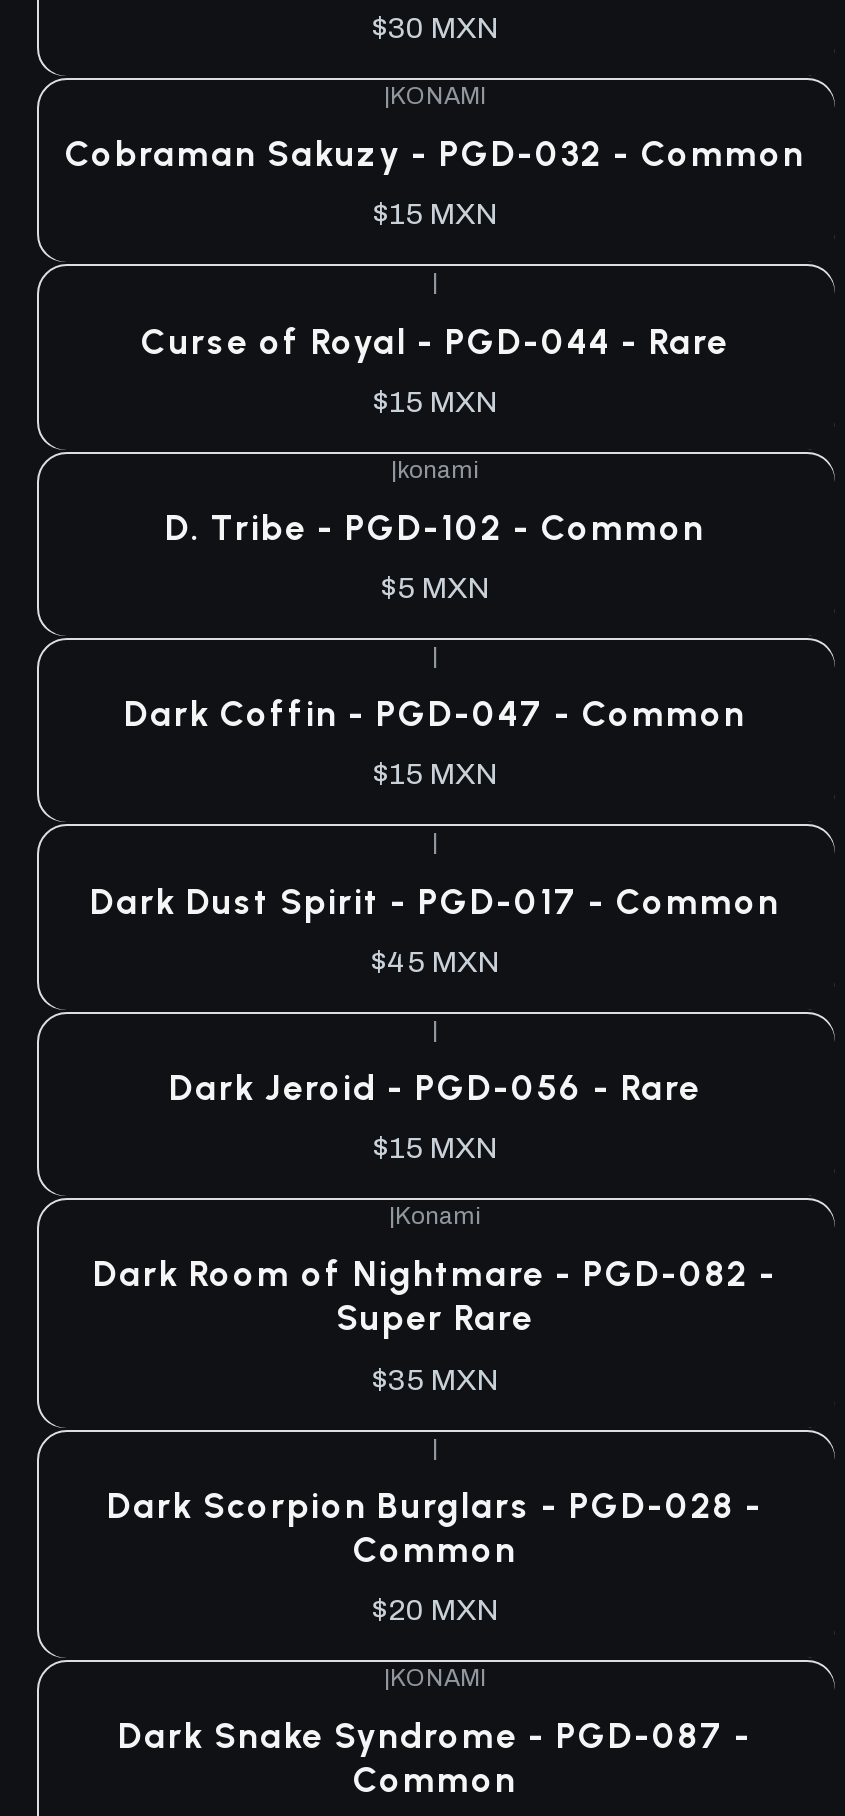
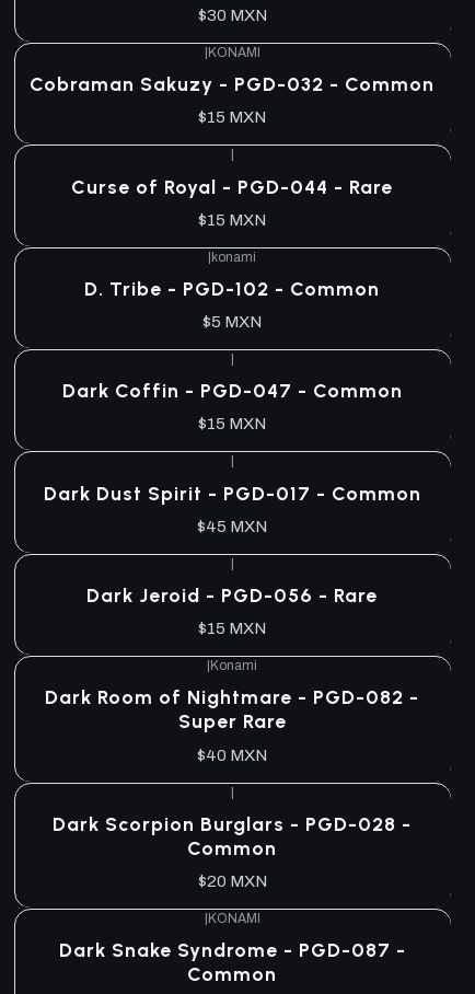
[372,1363,498,1395] $35 MXN -> [197,746,267,764] $40 MXN

